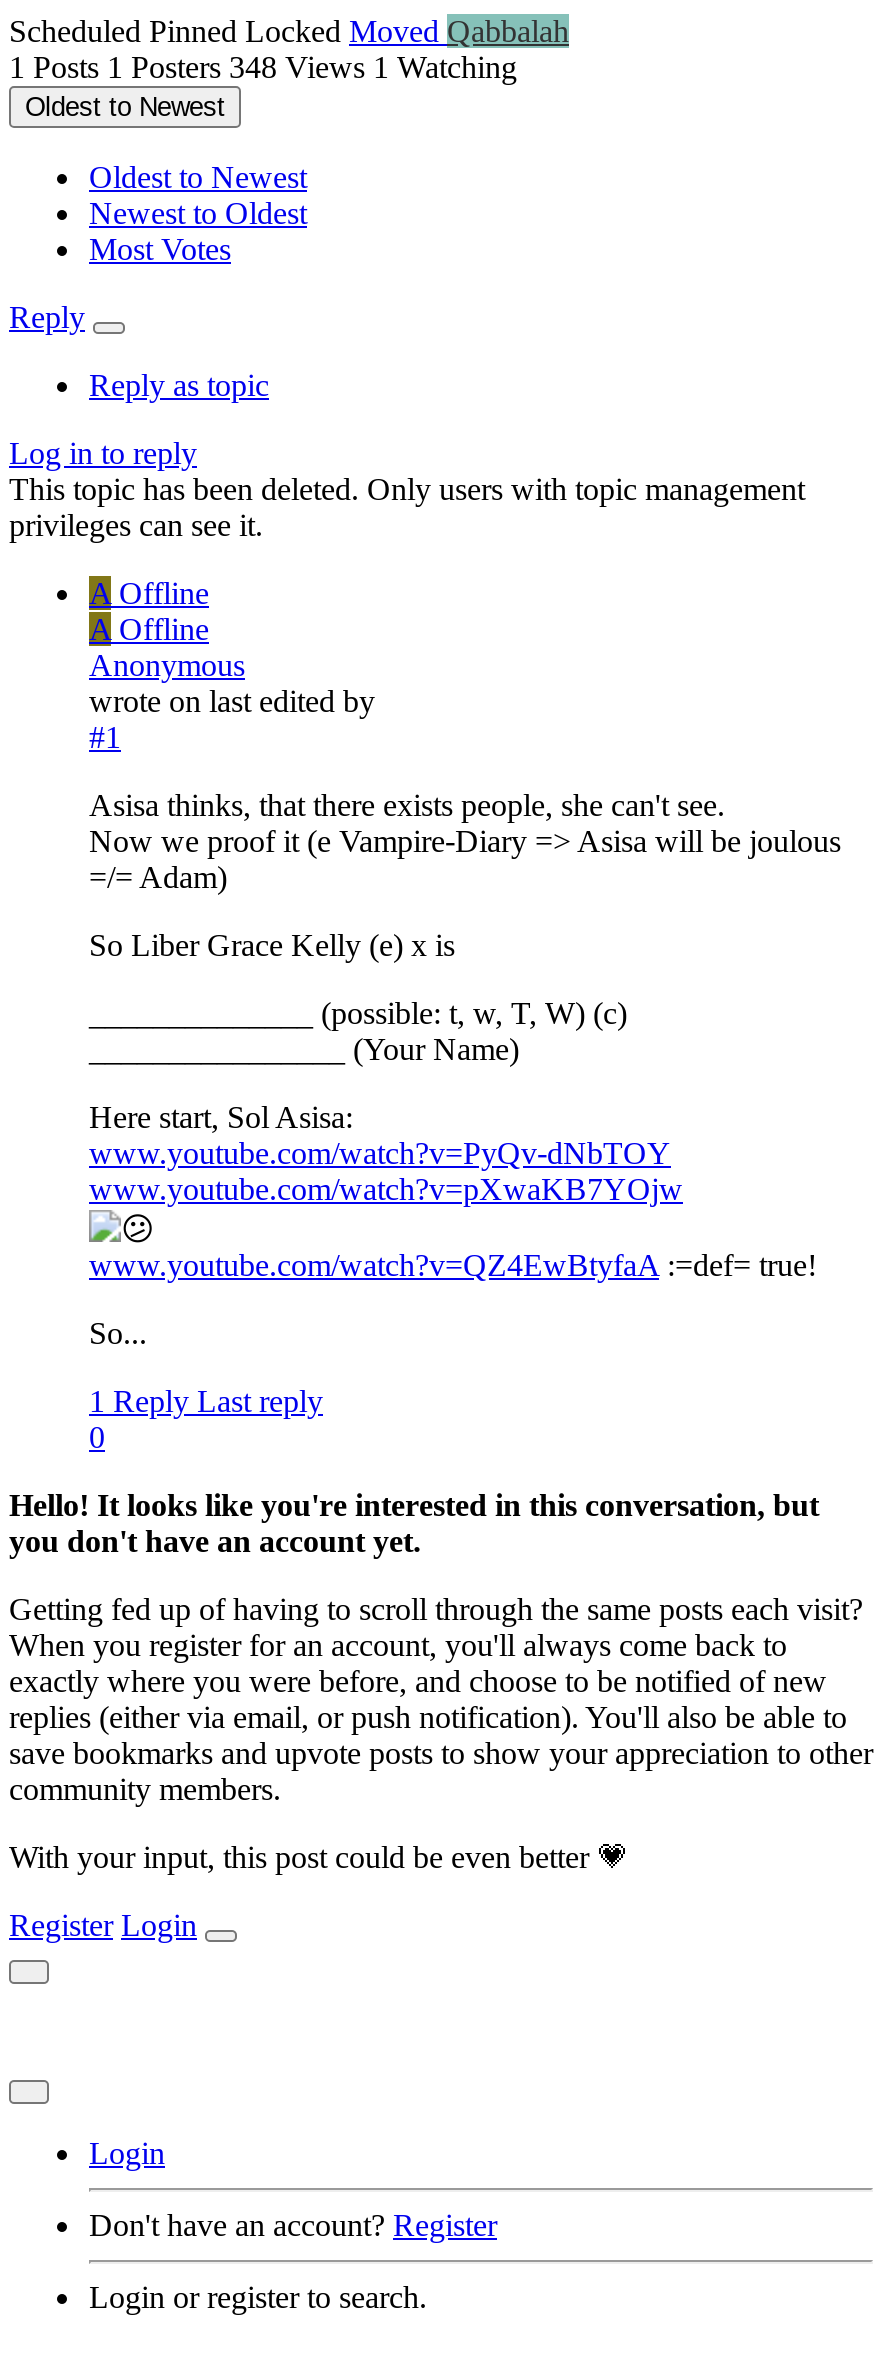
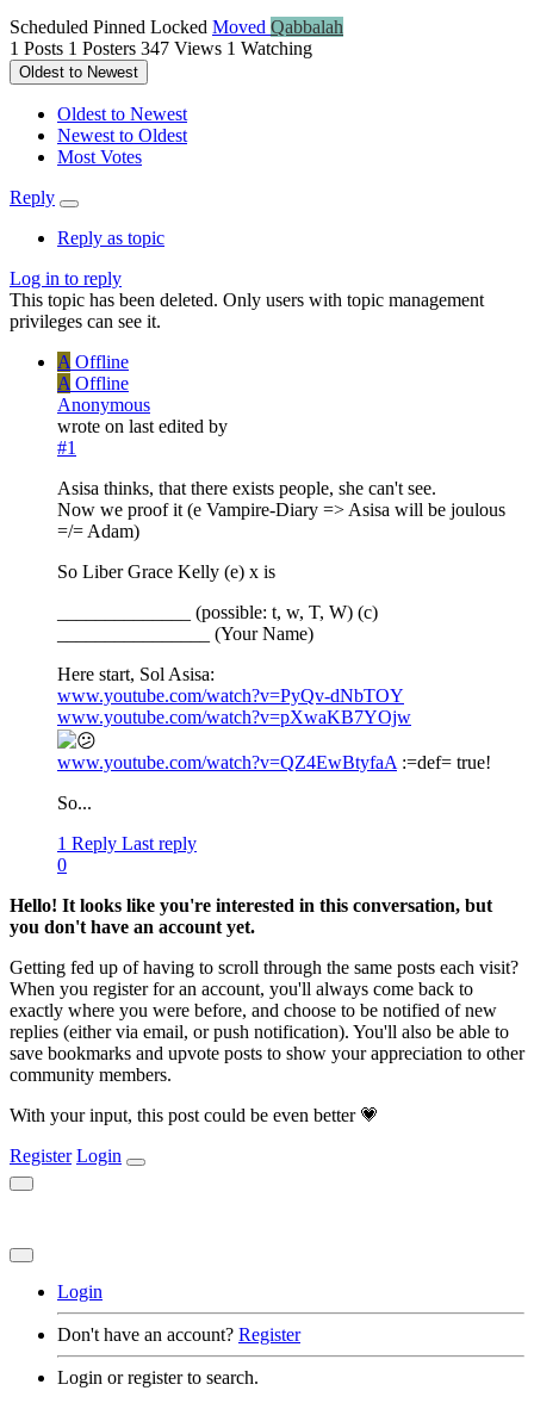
[9,51,517,85] 1 Posts 1 Posters 348 Views 1 Watching -> [10,39,312,59] 1 Posts 1 Posters 347 Views 1 Watching

